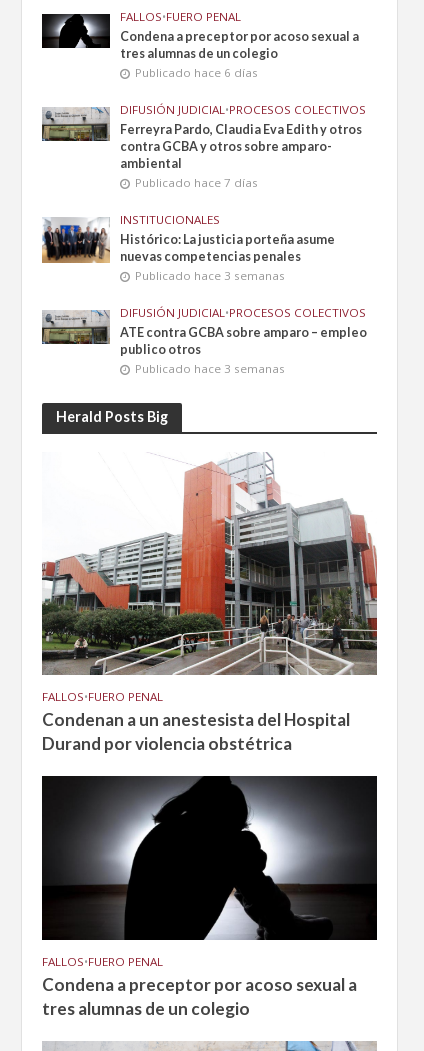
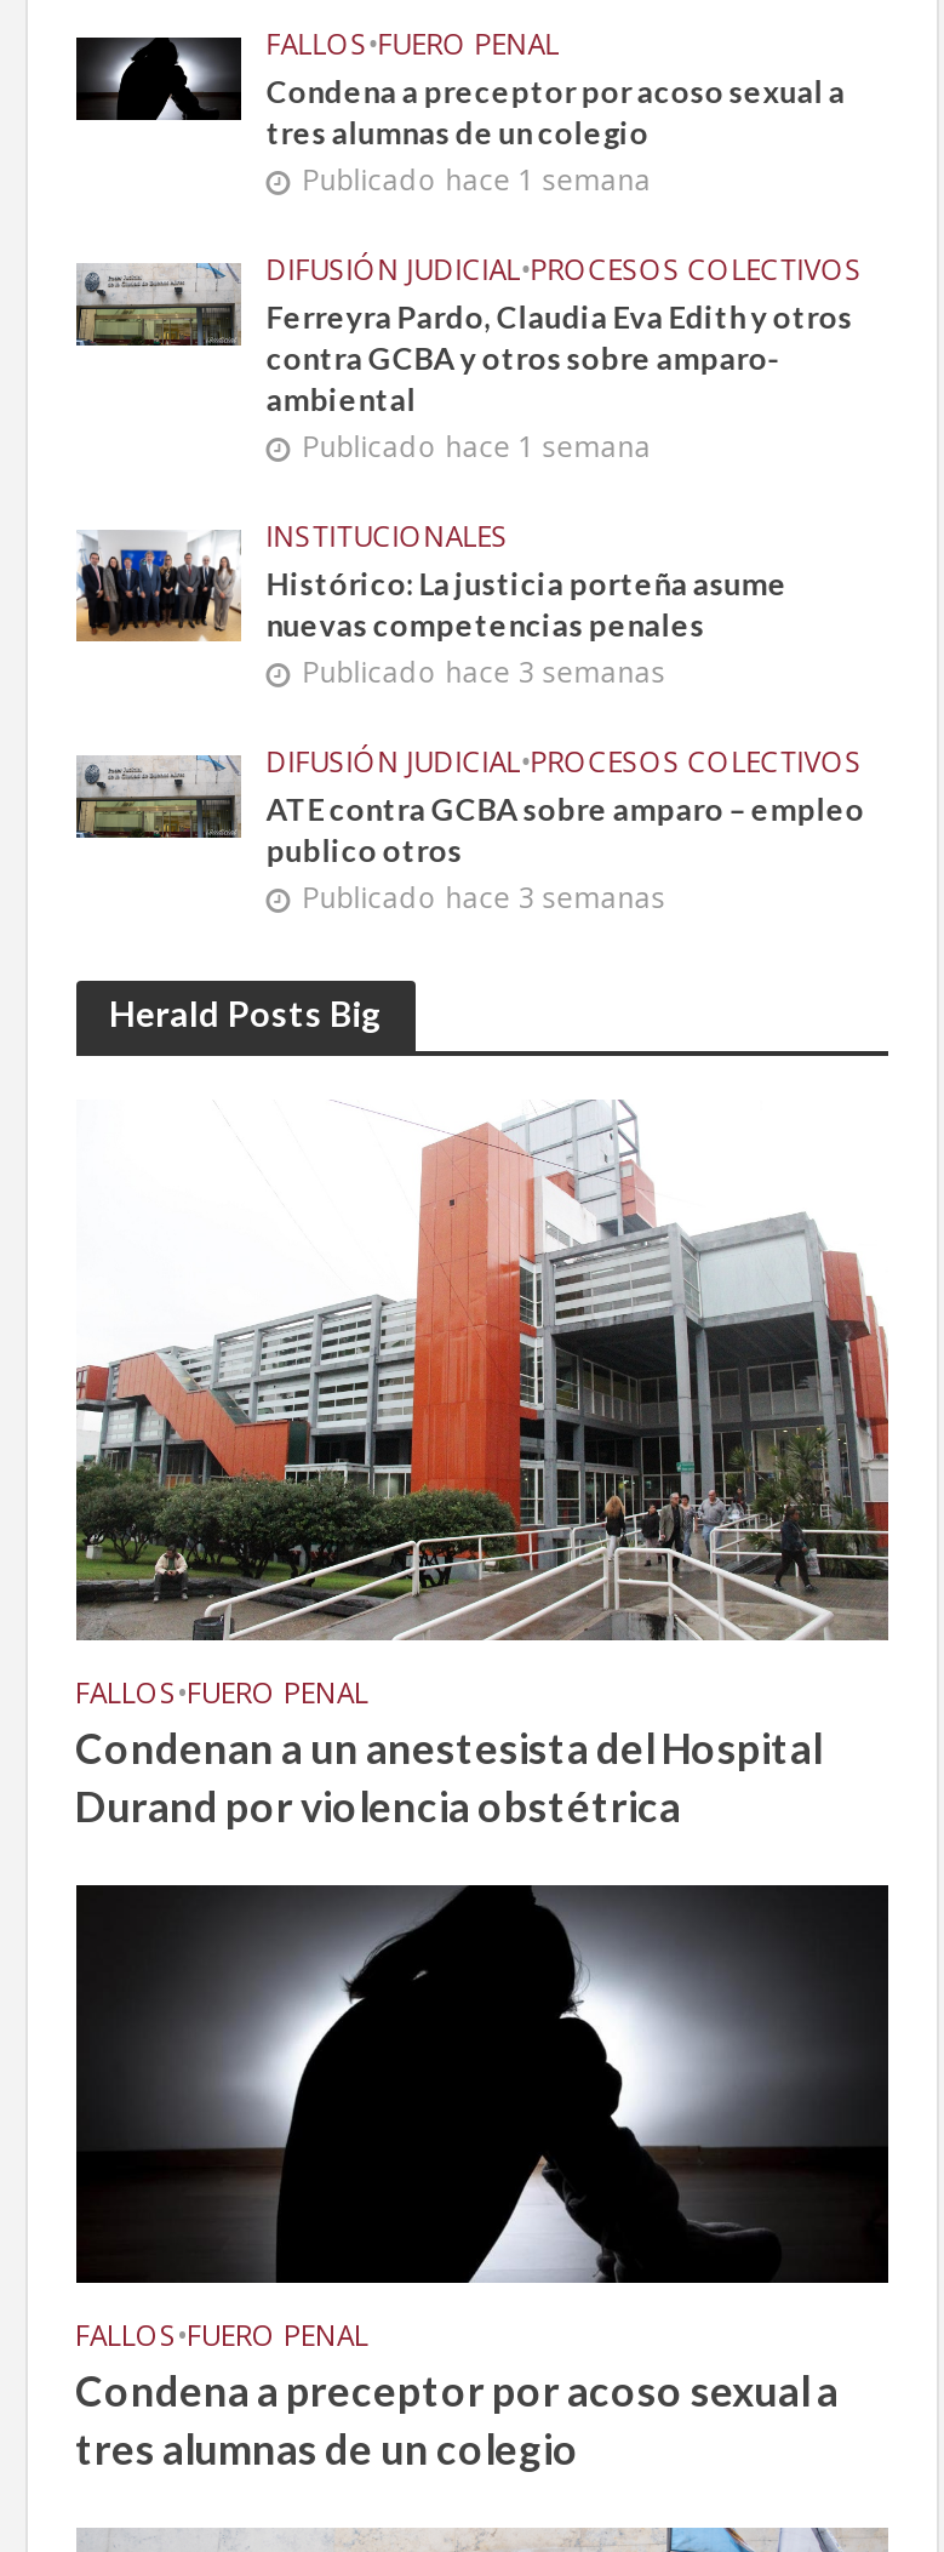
[135,65,258,80] Publicado hace 6 días -> [302,161,651,198] Publicado hace 1 semana
[135,175,258,190] Publicado hace 7 días -> [302,428,651,464] Publicado hace 1 semana

